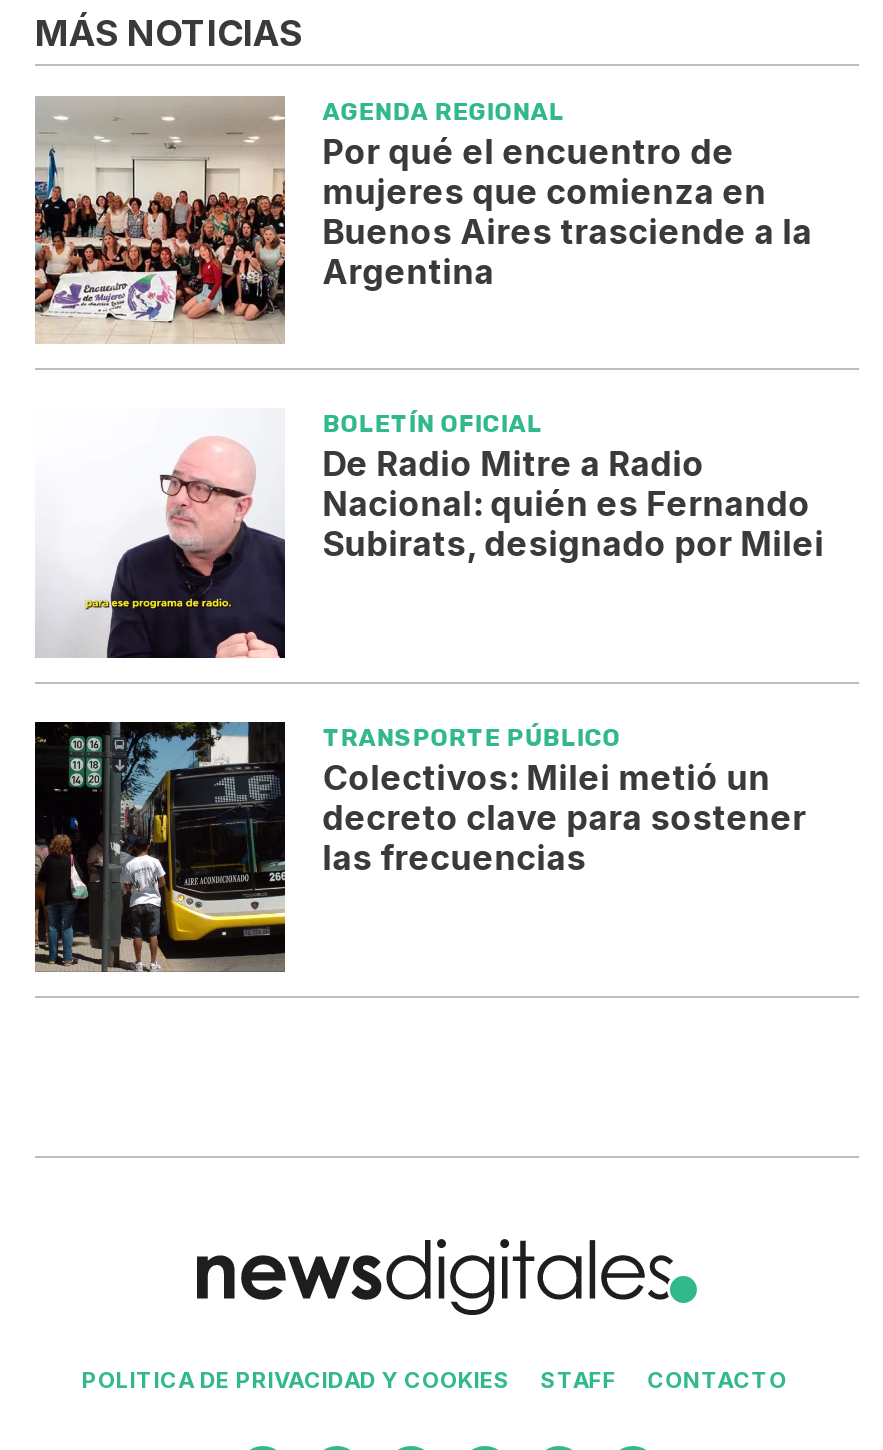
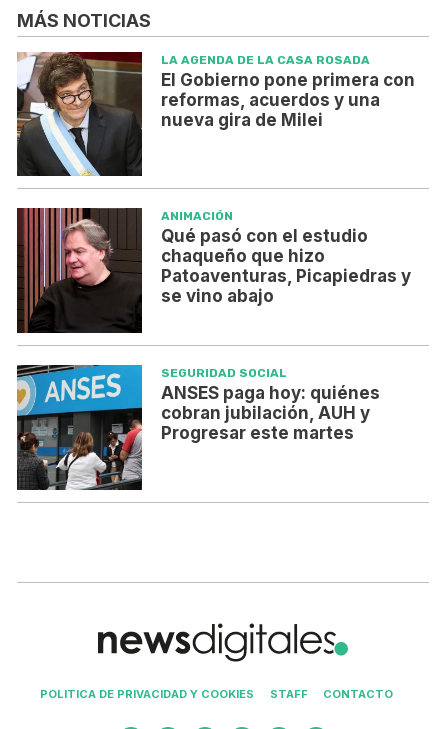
[33,96,812,344] [image] | AGENDA REGIONAL | Por qué el encuentro de | mujeres que comienza en | Buenos Aires trasciende a la | Argentina -> [16,52,415,177] [image] | LA AGENDA DE LA CASA ROSADA | El Gobierno pone primera con | reformas, acuerdos y una | nueva gira de Milei
[35,408,824,660] [image] | BOLETÍN OFICIAL | De Radio Mitre a Radio | Nacional: quién es Fernando | Subirats, designado por Milei -> [16,207,411,334] [image] | ANIMACIÓN | Qué pasó con el estudio | chaqueño que hizo | Patoaventuras, Picapiedras y | se vino abajo
[33,720,806,974] [image] | TRANSPORTE PÚBLICO | Colectivos: Milei metió un | decreto clave para sostener | las frecuencias -> [16,364,380,491] [image] | SEGURIDAD SOCIAL | ANSES paga hoy: quiénes | cobran jubilación, AUH y | Progresar este martes

